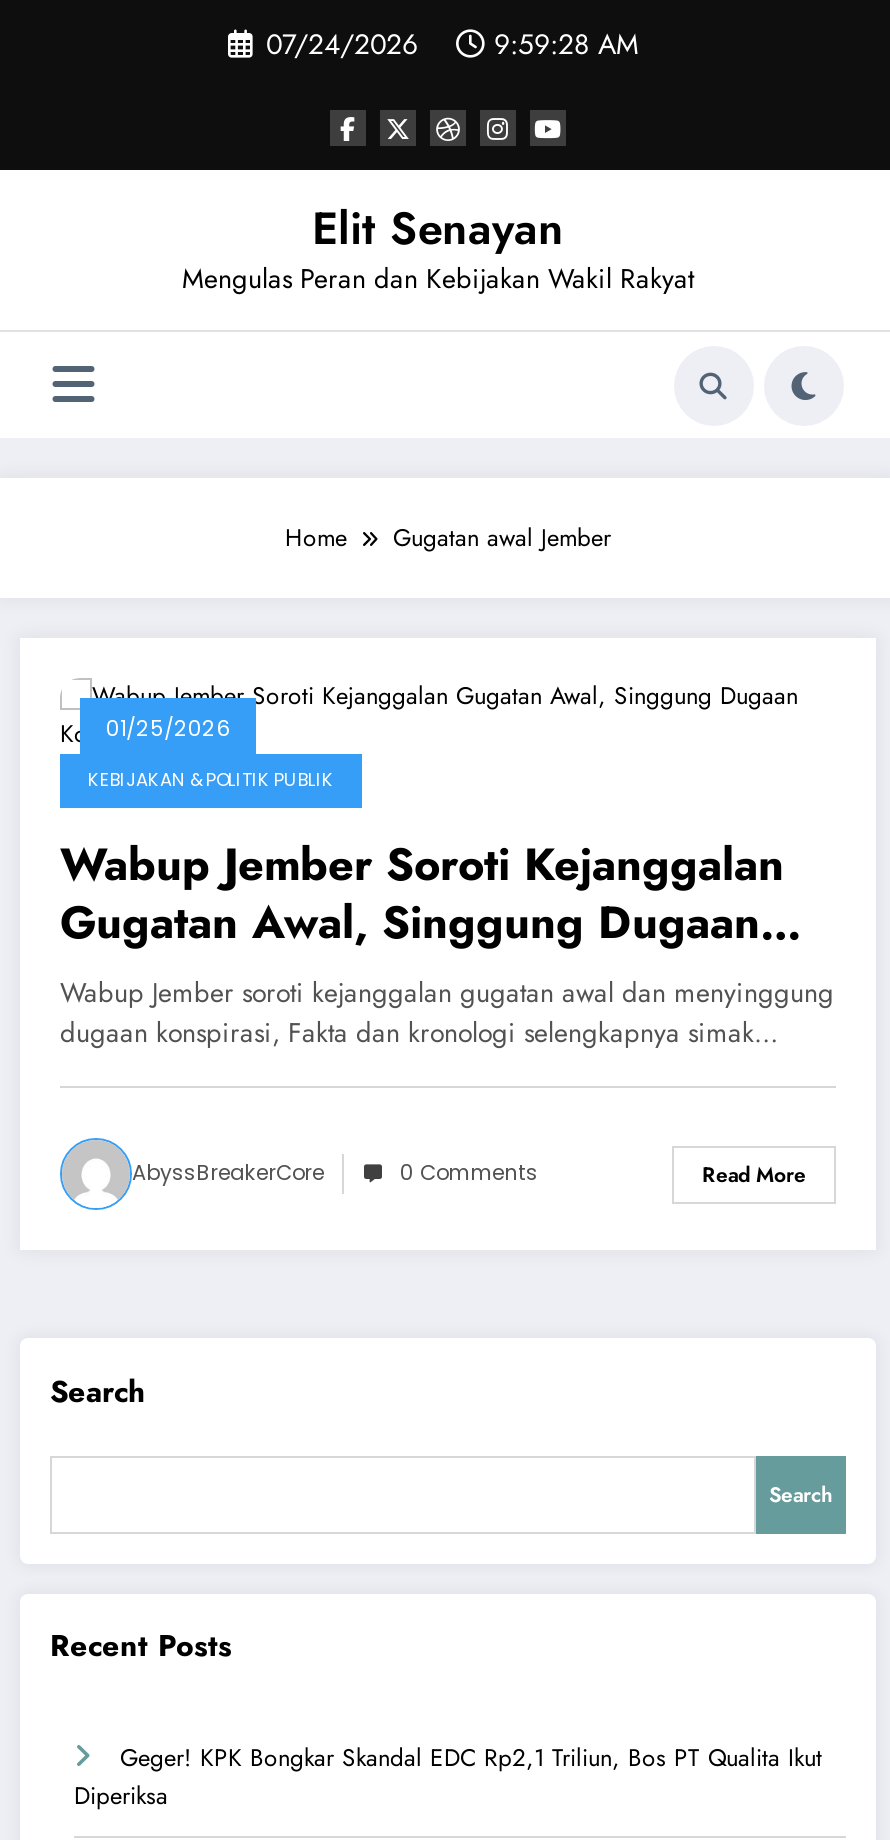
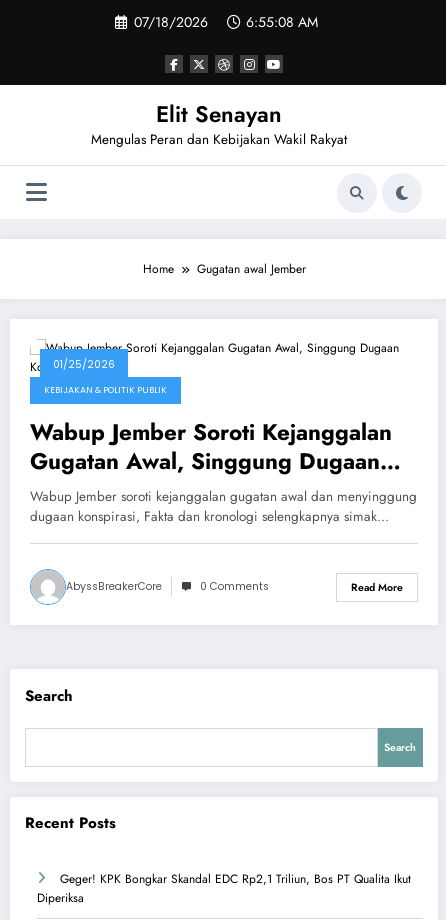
[266,24,418,64] 07/24/2026 -> [134,12,208,32] 07/18/2026
[494,24,638,64] 9:59:28 AM -> [246,12,318,32] 6:55:08 AM

